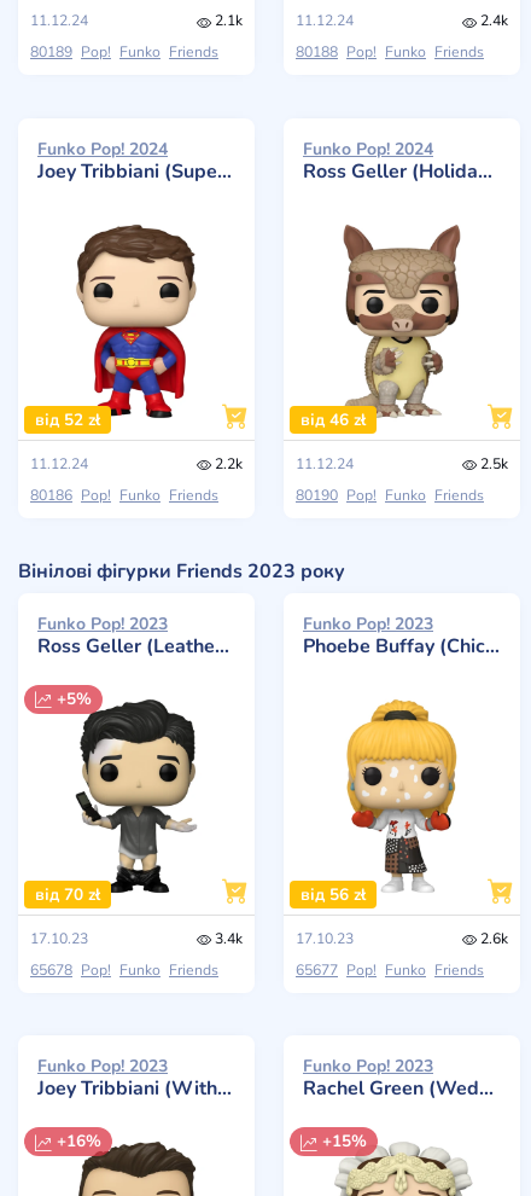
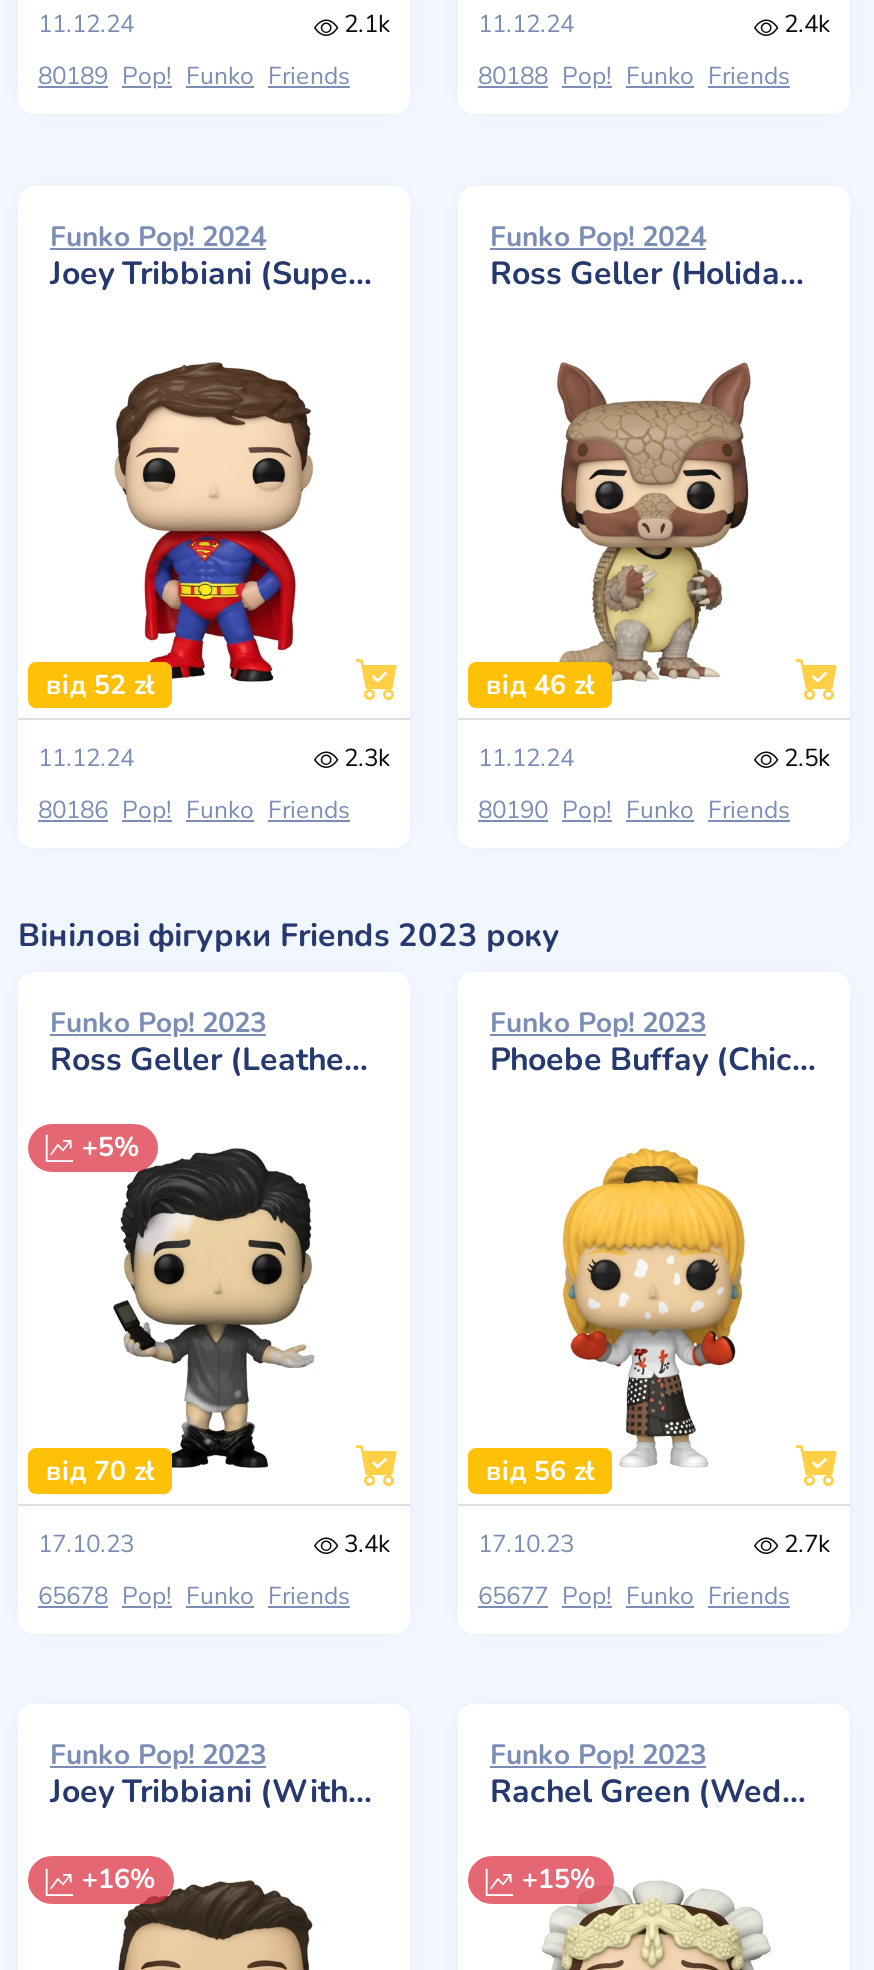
[211,454,243,473] 2.2k -> [338,741,390,773] 2.3k
[477,929,508,948] 2.6k -> [778,1528,830,1560] 2.7k

